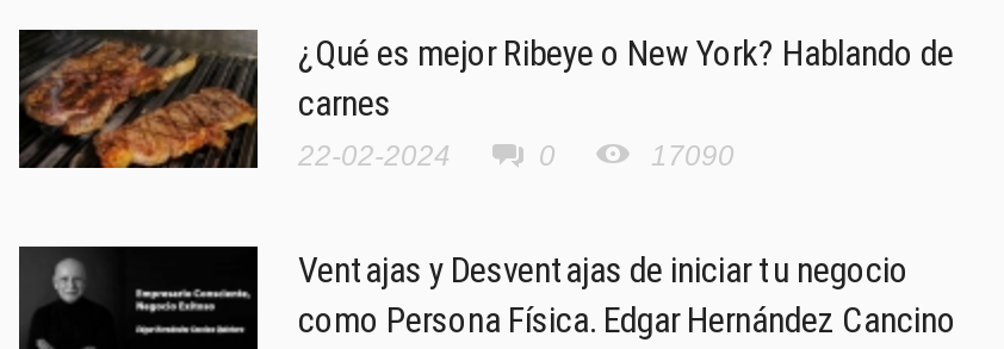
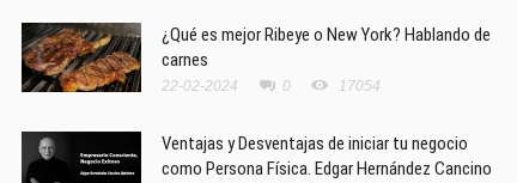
[651,138,735,172] 17090 -> [339,77,381,94] 17054

